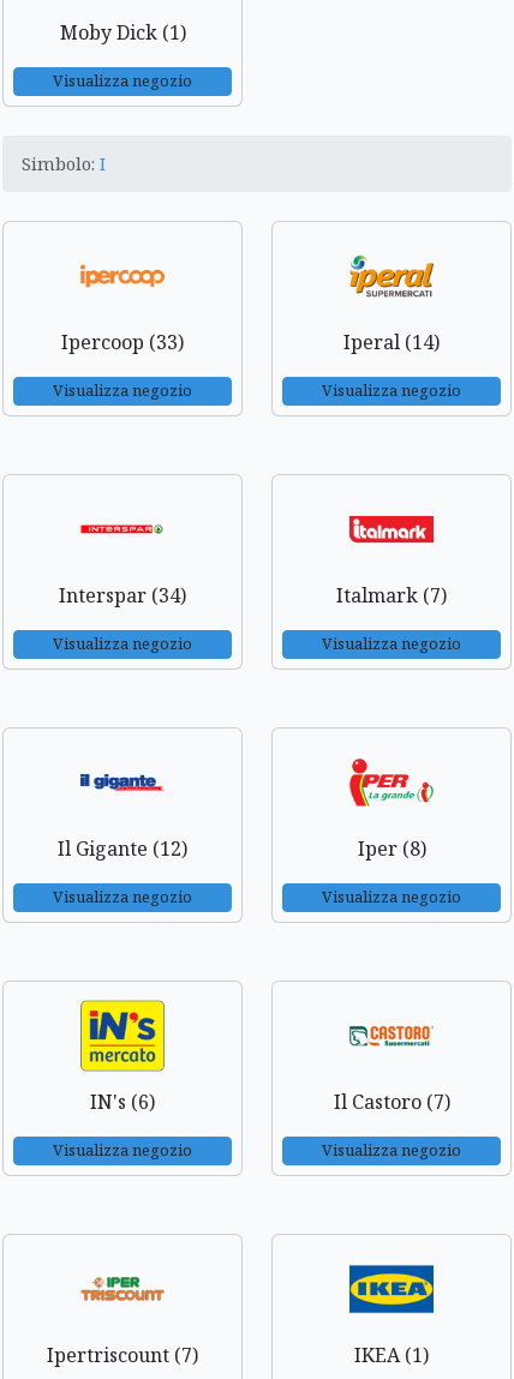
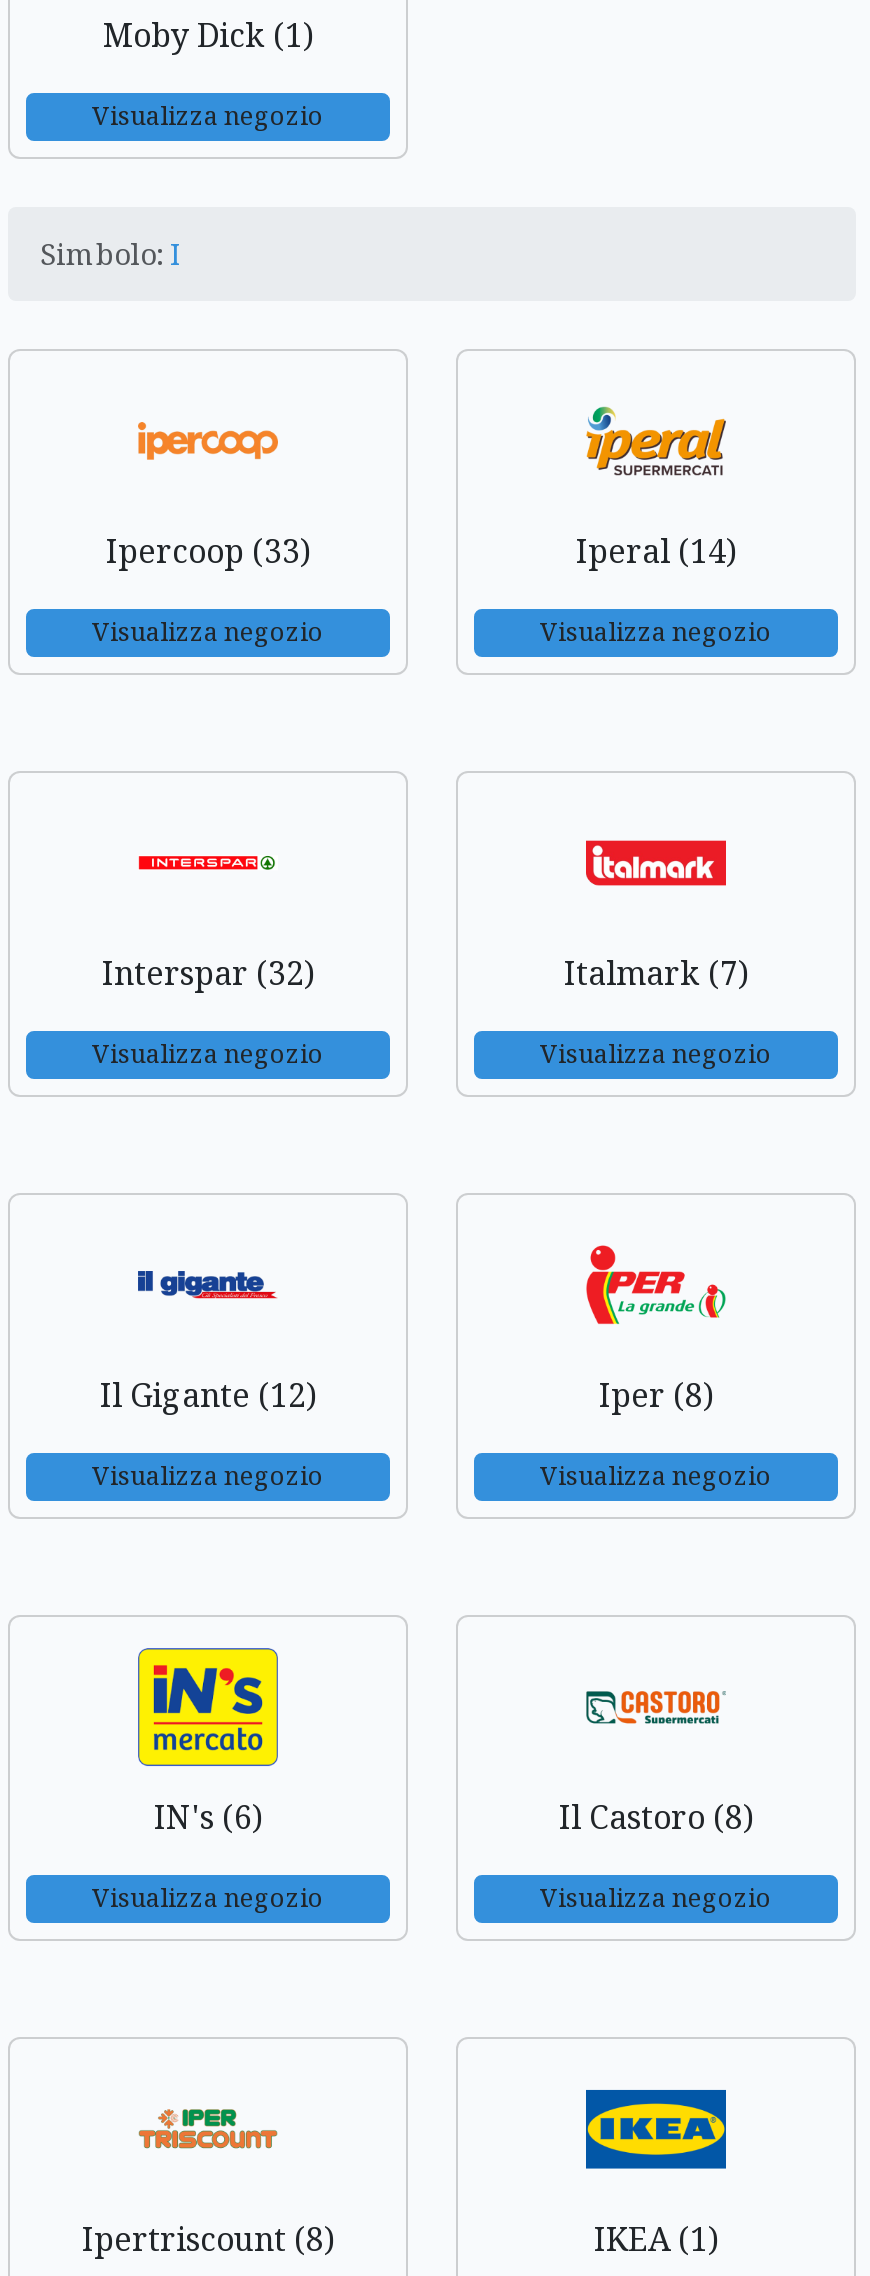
[59,582,186,608] Interspar (34) -> [102,951,314,995] Interspar (32)
[333,1089,450,1115] Il Castoro (7) -> [559,1795,753,1839] Il Castoro (8)
[47,1342,198,1368] Ipertriscount (7) -> [82,2217,334,2261] Ipertriscount (8)

